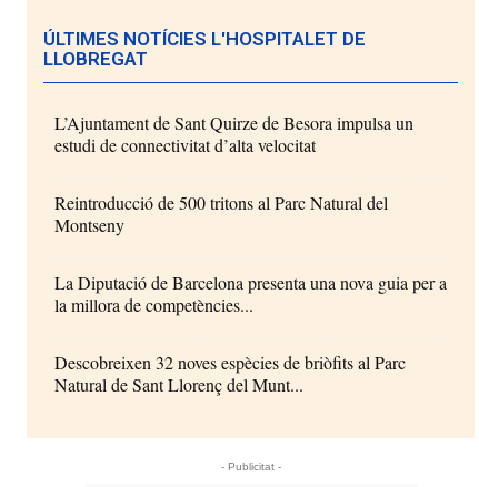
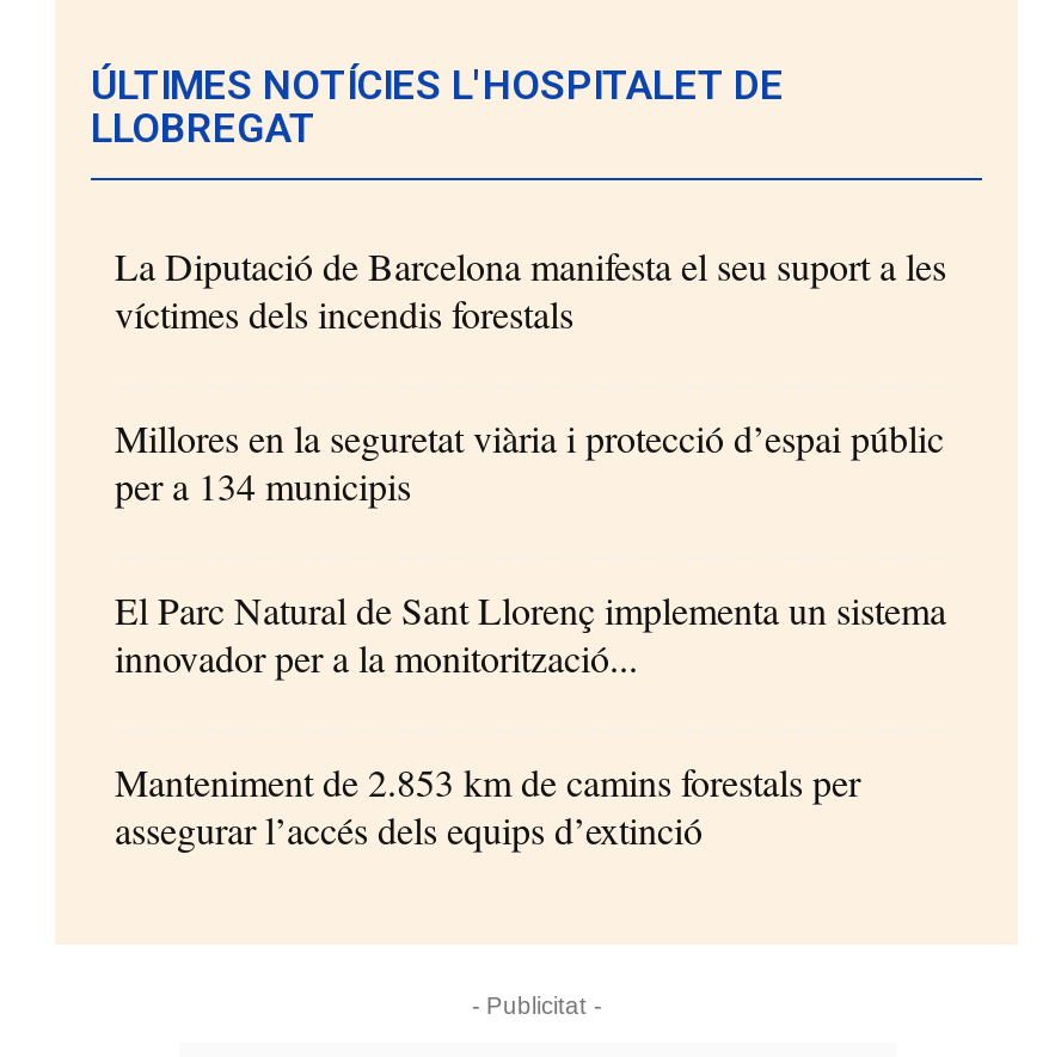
[54,111,413,156] L’Ajuntament de Sant Quirze de Besora impulsa un | estudi de connectivitat d’alta velocitat -> [115,239,946,337] La Diputació de Barcelona manifesta el seu suport a les | víctimes dels incendis forestals
[54,190,388,236] Reintroducció de 500 tritons al Parc Natural del | Montseny -> [115,411,944,509] Millores en la seguretat viària i protecció d’espai públic | per a 134 municipis
[54,270,447,316] La Diputació de Barcelona presenta una nova guia per a | la millora de competències... -> [115,583,946,681] El Parc Natural de Sant Llorenç implementa un sistema | innovador per a la monitorització...
[54,350,406,396] Descobreixen 32 noves espècies de briòfits al Parc | Natural de Sant Llorenç del Munt... -> [115,755,860,853] Manteniment de 2.853 km de camins forestals per | assegurar l’accés dels equips d’extinció

